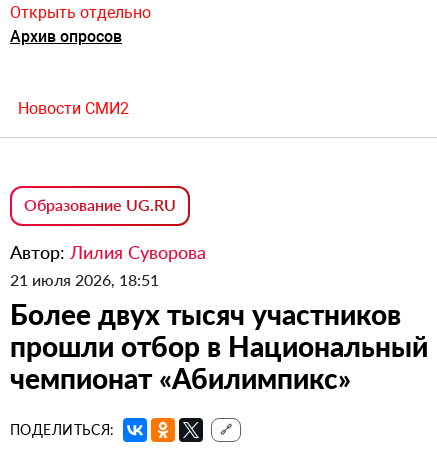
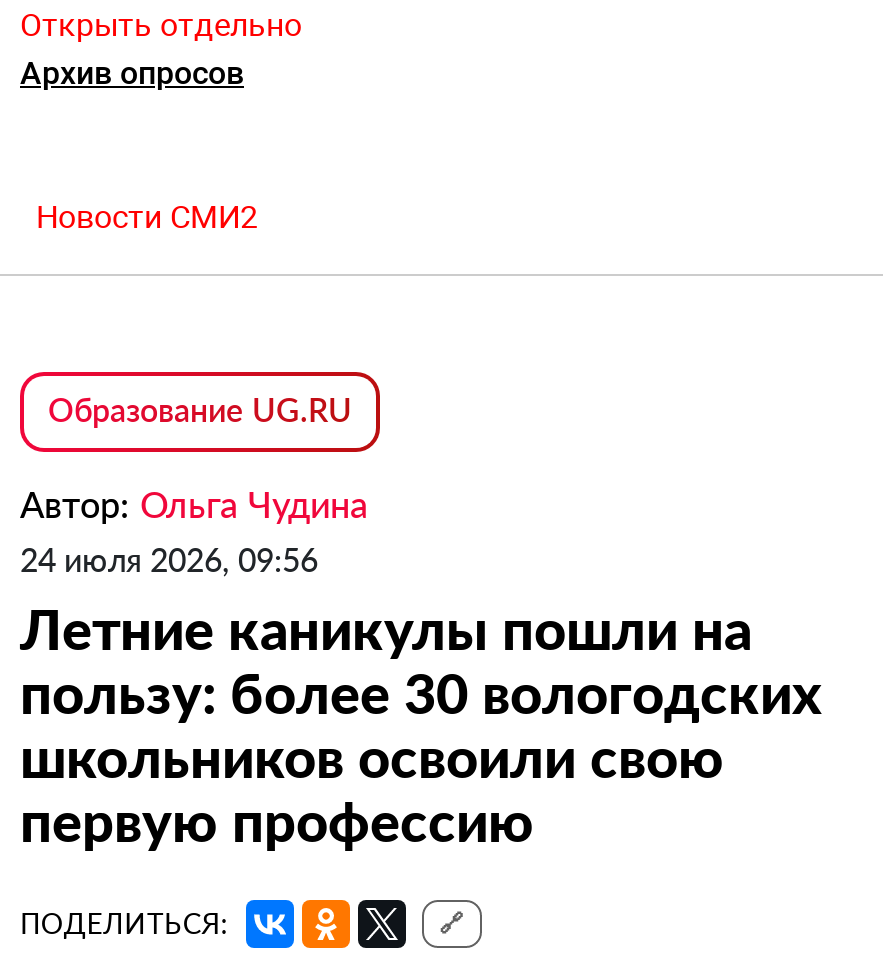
[10,241,428,395] Автор: Лилия Суворова | 21 июля 2026, 18:51 | Более двух тысяч участников | прошли отбор в Национальный | чемпионат «Абилимпикс» -> [20,482,822,854] Автор: Ольга Чудина | 24 июля 2026, 09:56 | Летние каникулы пошли на | пользу: более 30 вологодских | школьников освоили свою | первую профессию

